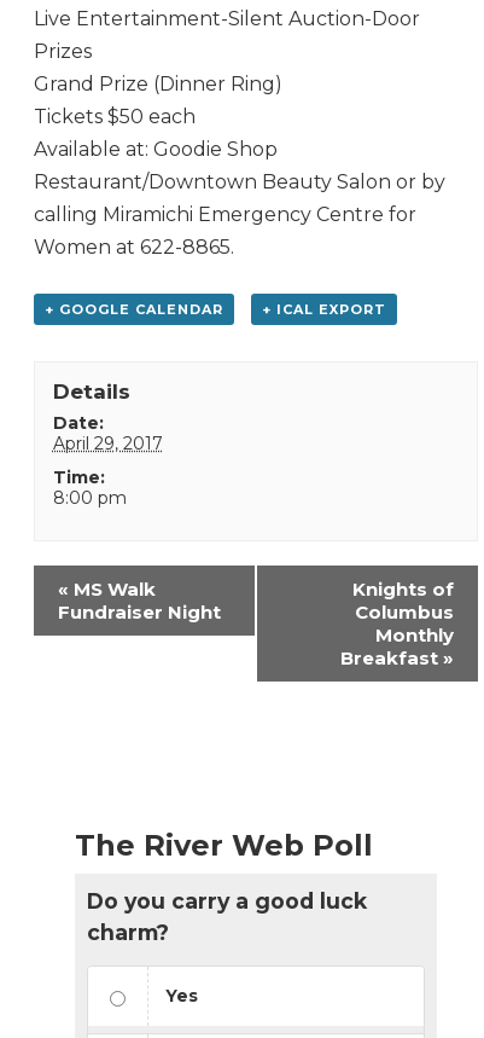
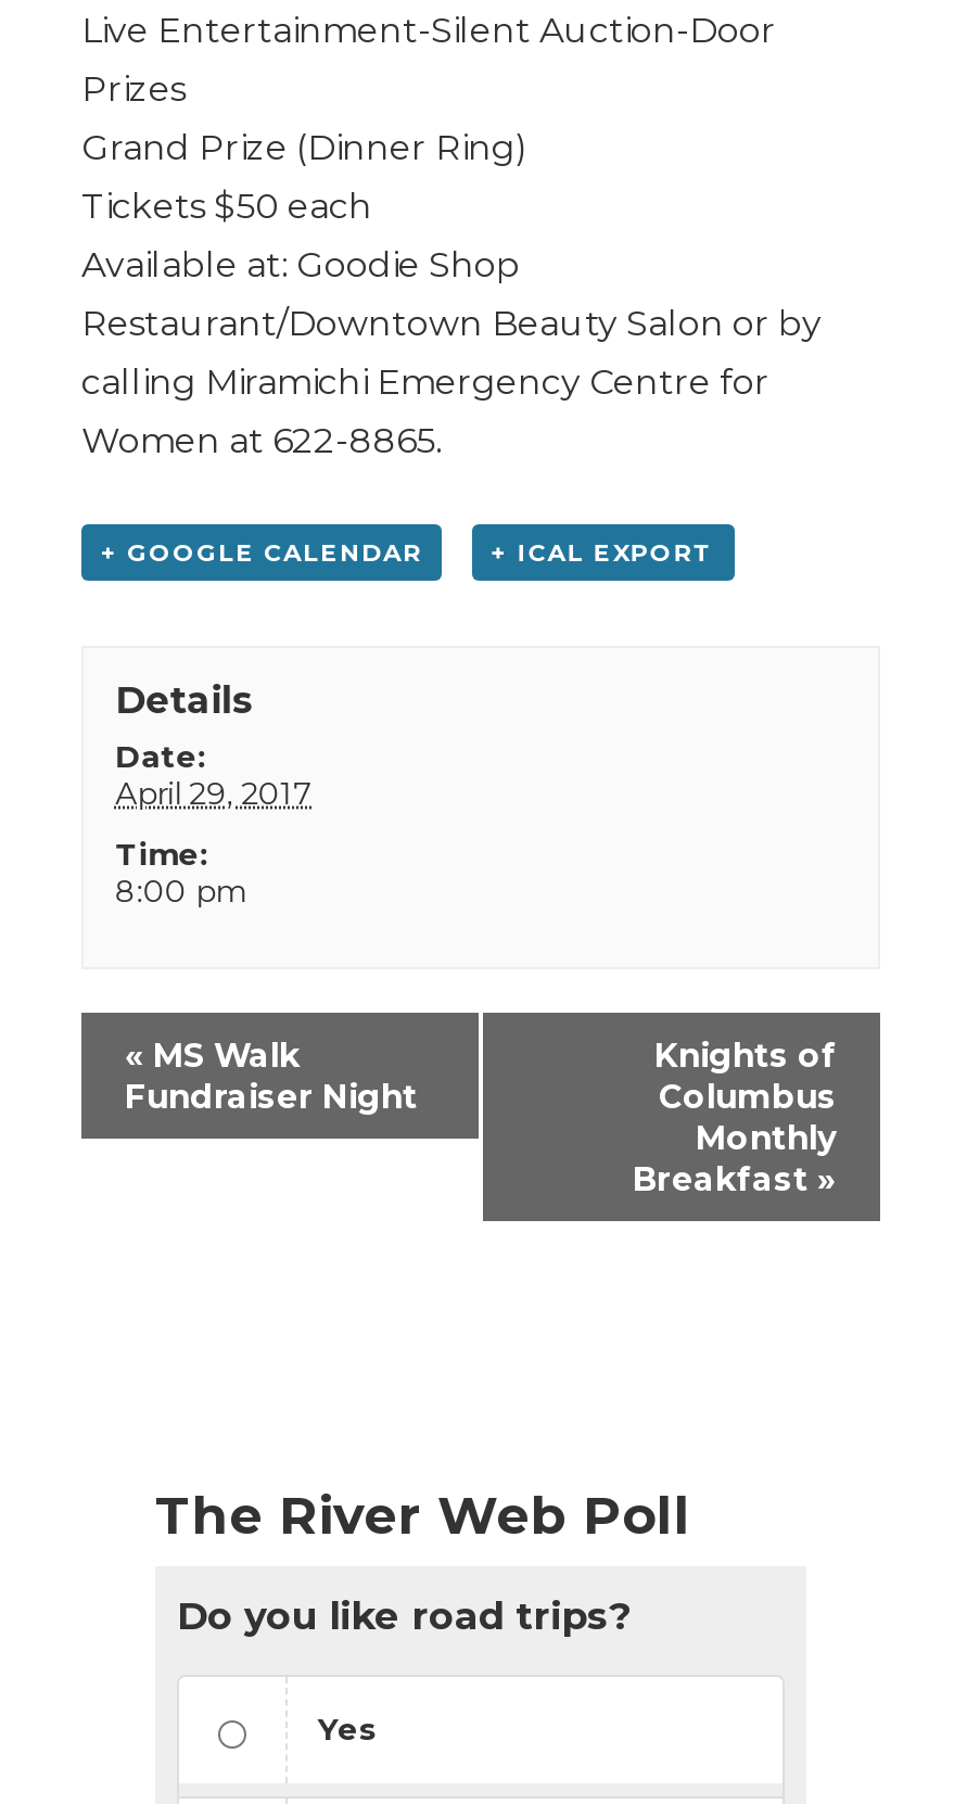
[87,889,367,945] Do you carry a good luck | charm? -> [177,1593,631,1639] Do you like road trips?

